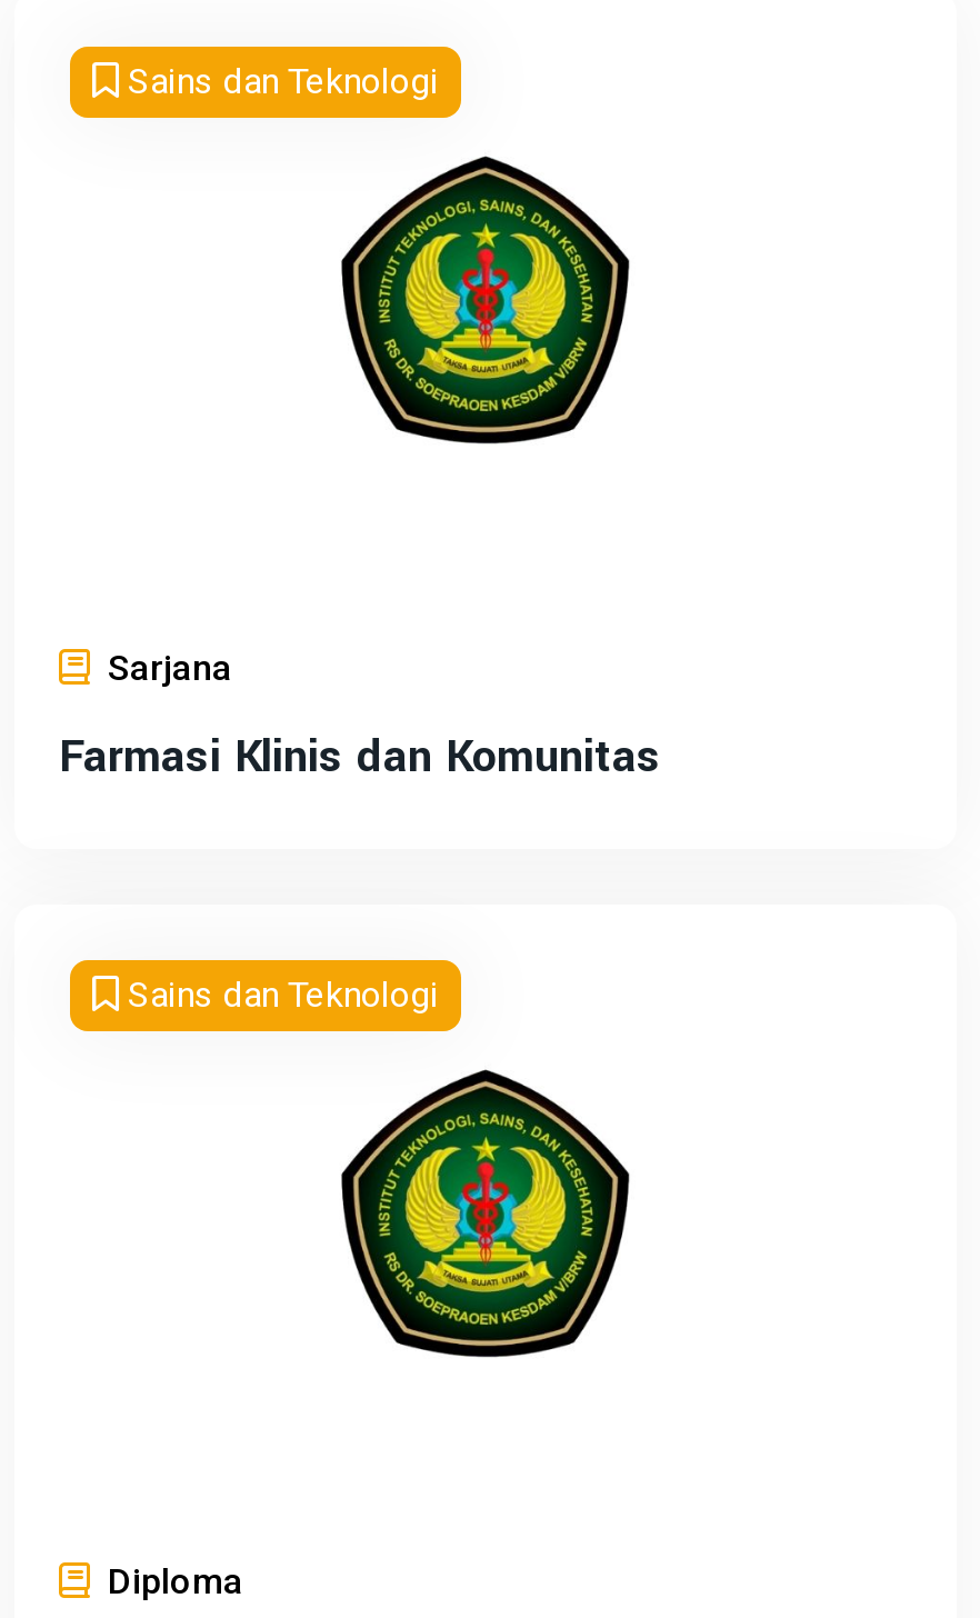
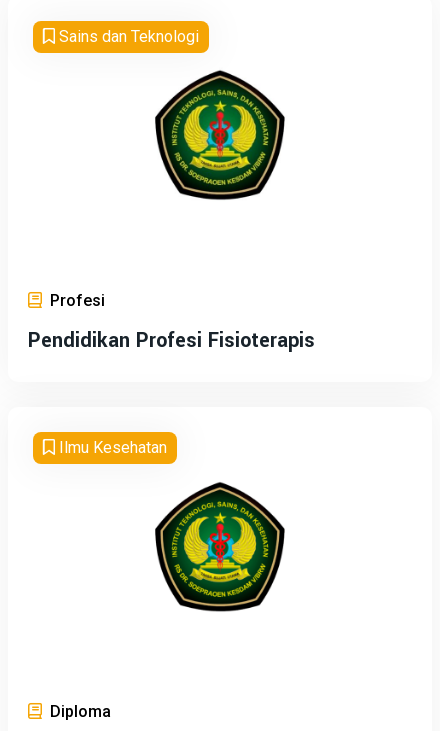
[99,647,232,690] Sarjana -> [46,291,105,310] Profesi
[59,725,661,790] Farmasi Klinis dan Komunitas -> [28,326,315,355] Pendidikan Profesi Fisioterapis
[119,974,439,1016] Sains dan Teknologi -> [55,438,167,457] Ilmu Kesehatan

